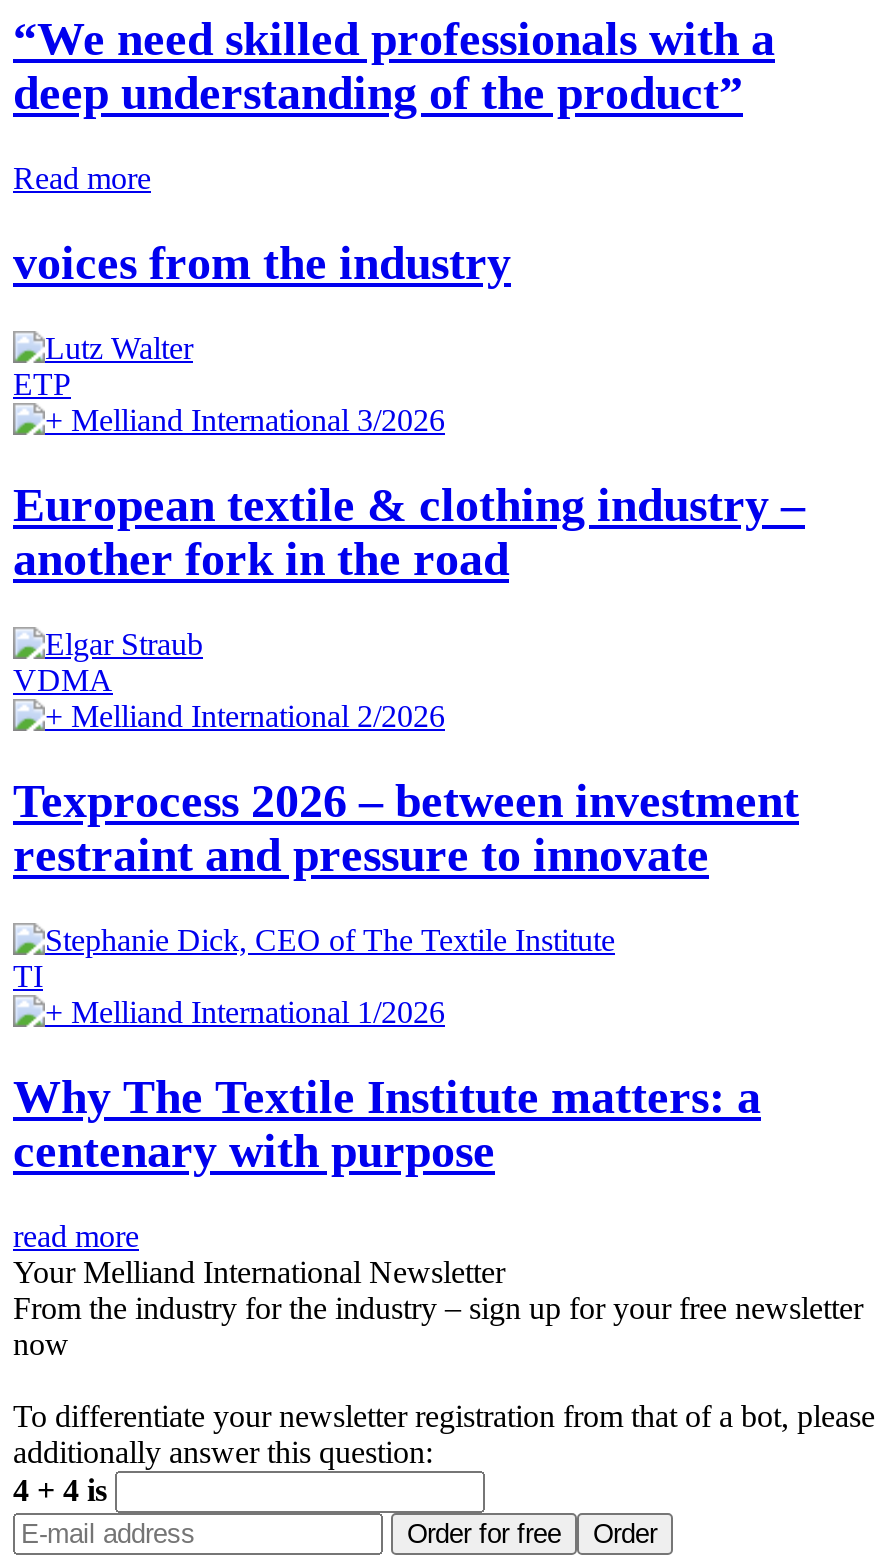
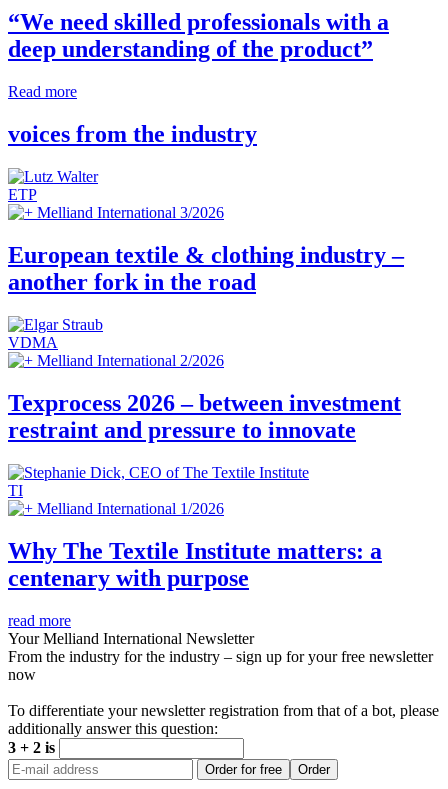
[13,1472,107,1506] 4 + 4 is -> [8,739,59,756] 3 + 2 is

